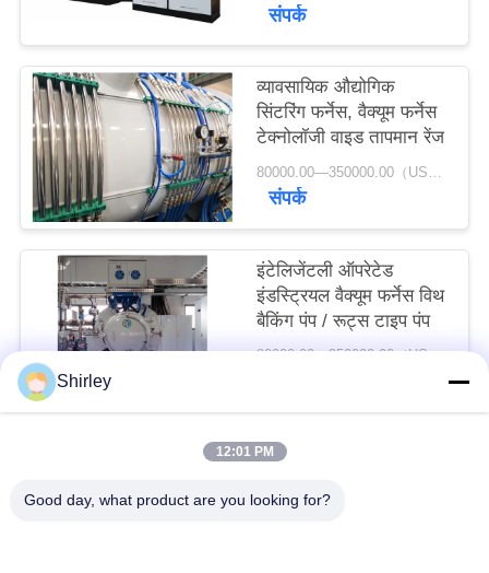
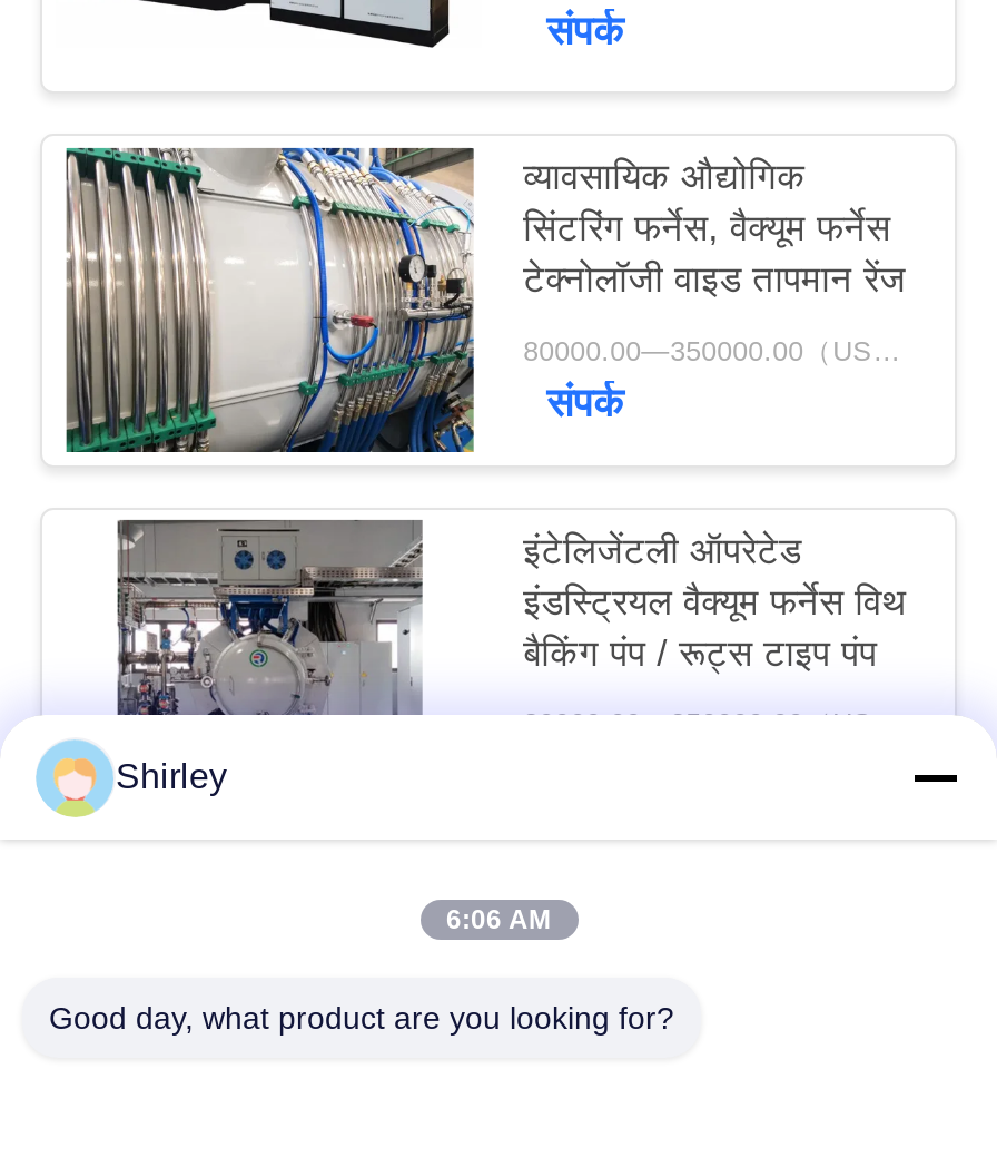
[216,444,273,459] 12:01 PM -> [446,904,551,935] 6:06 AM

